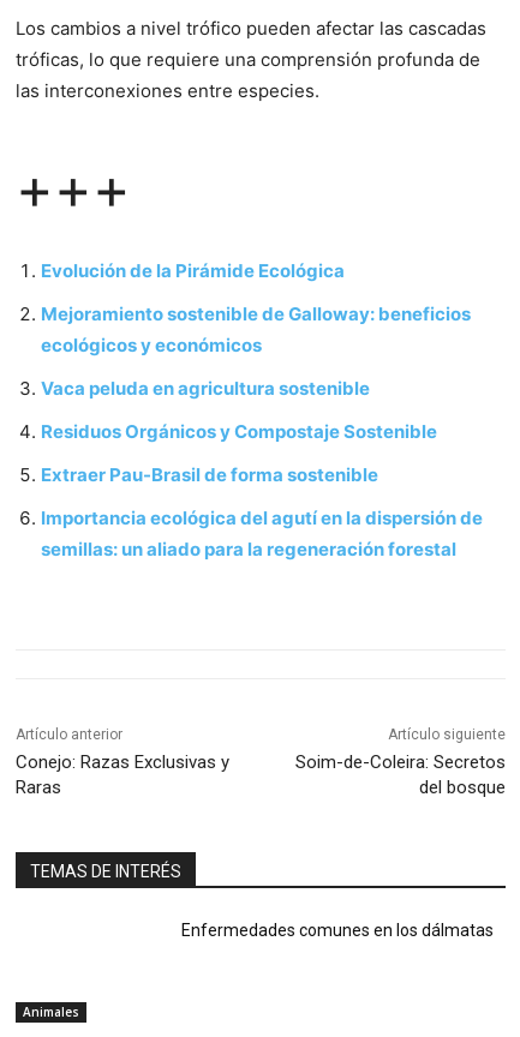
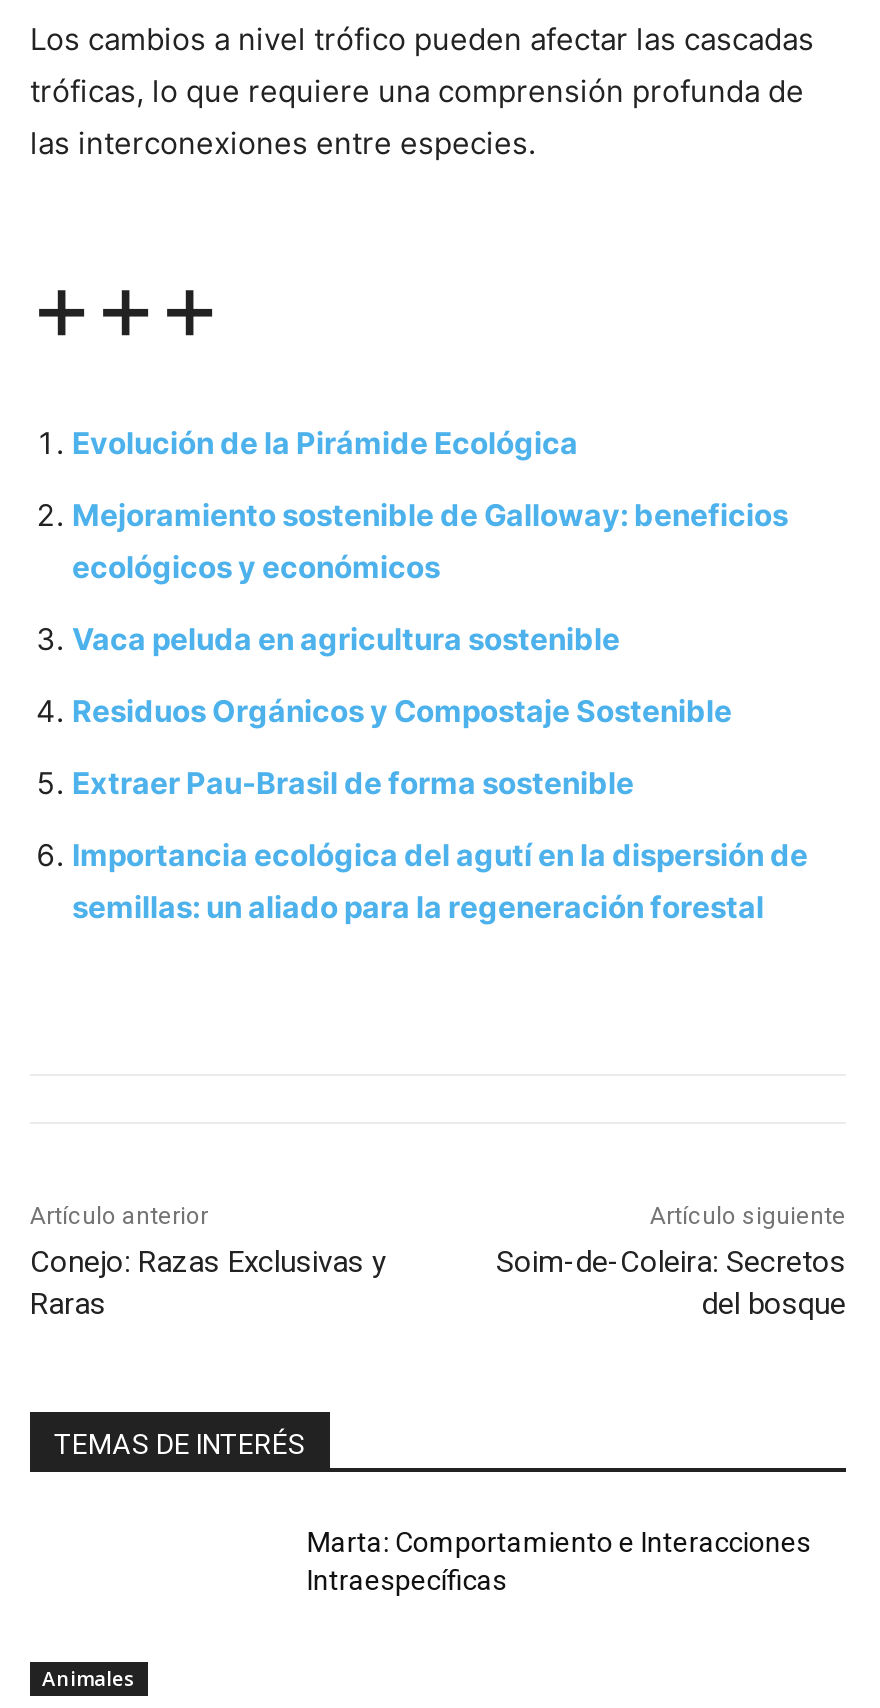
[182,921,494,940] Enfermedades comunes en los dálmatas -> [307,1526,811,1596] Marta: Comportamiento e Interacciones | Intraespecíficas

